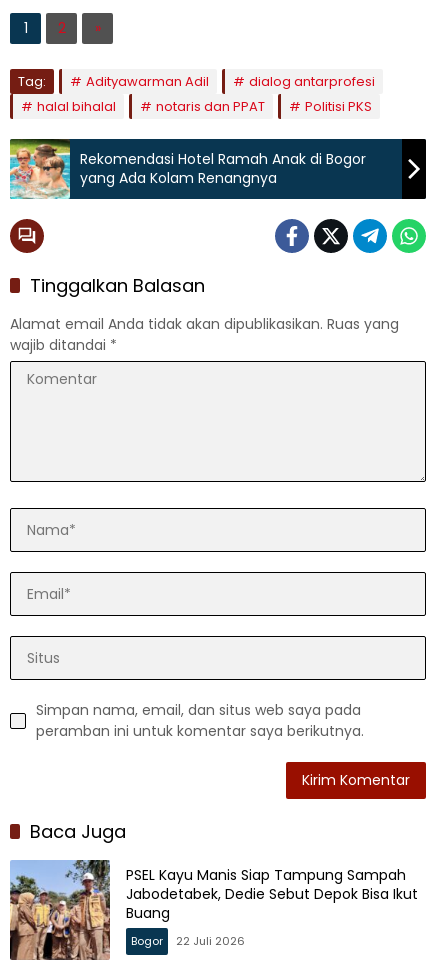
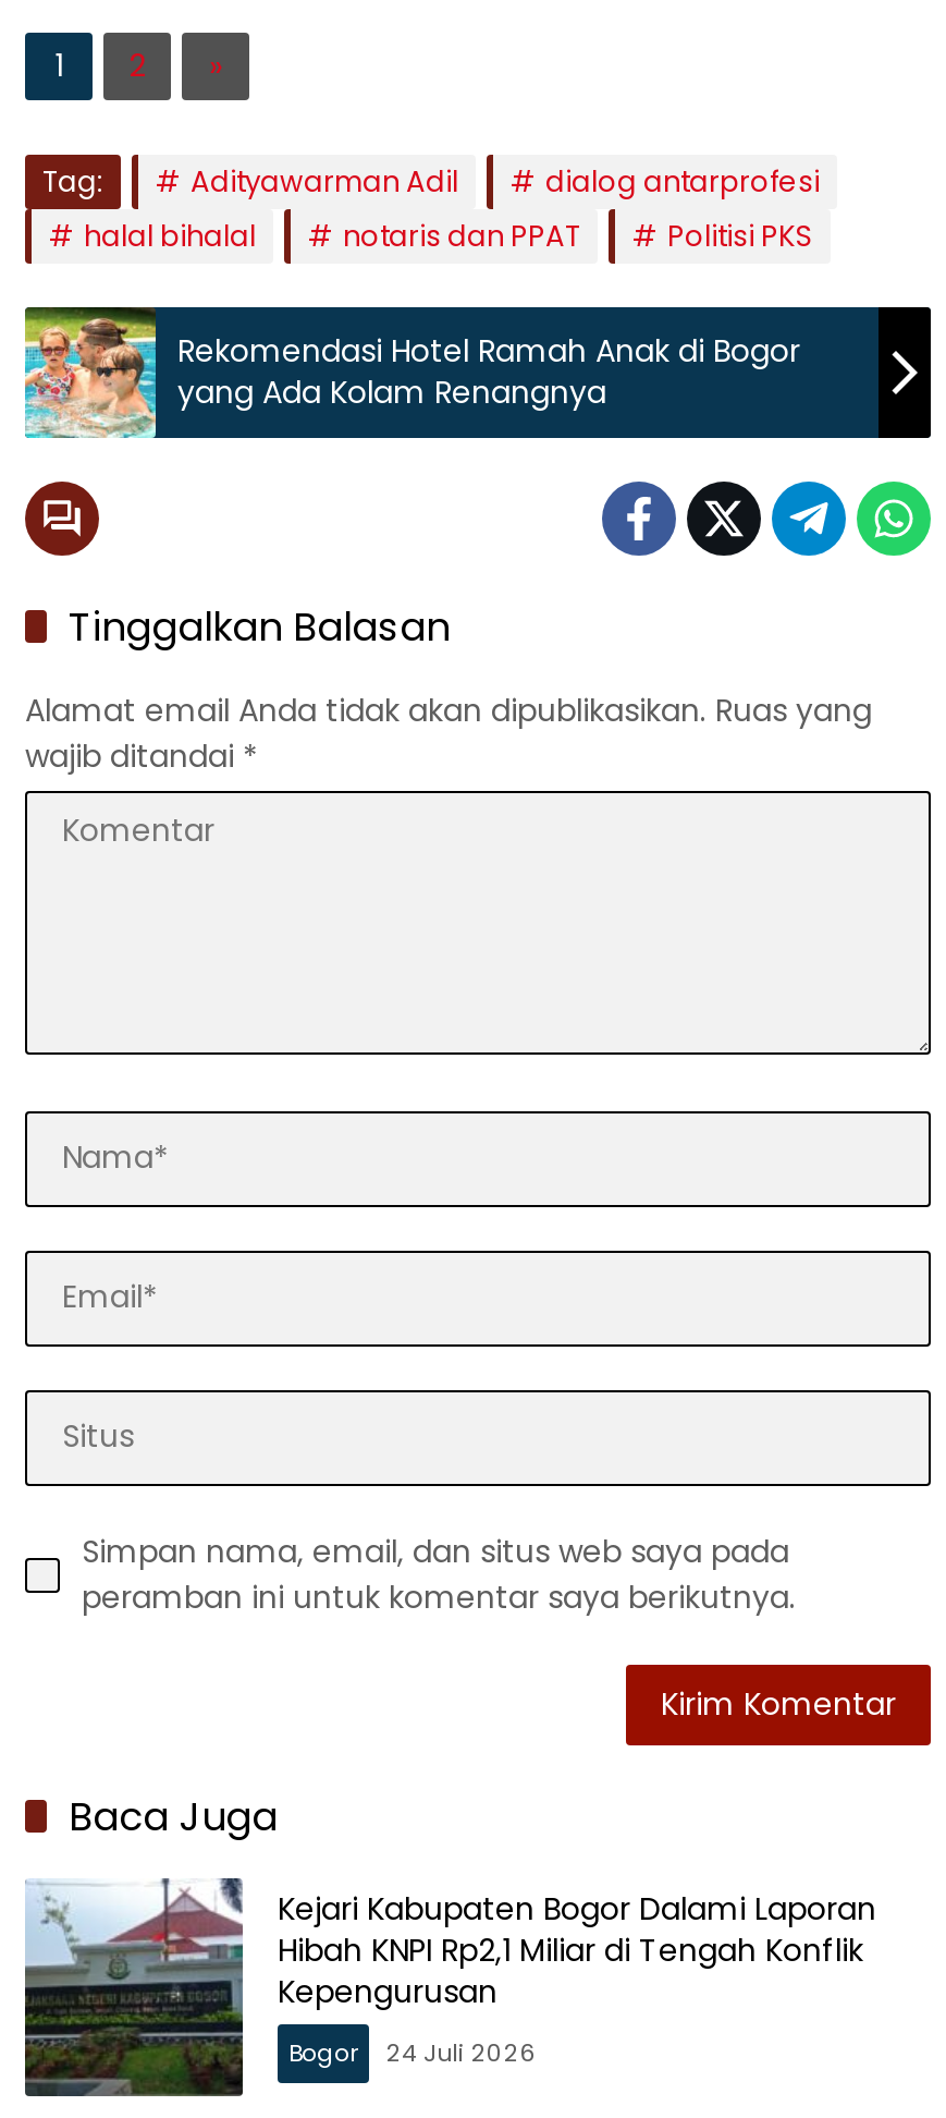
[9,859,418,961] [image] | PSEL Kayu Manis Siap Tampung Sampah | Jabodetabek, Dedie Sebut Depok Bisa Ikut | Buang -> [23,1878,876,2098] [image] | Kejari Kabupaten Bogor Dalami Laporan | Hibah KNPI Rp2,1 Miliar di Tengah Konflik | Kepengurusan
[131,933,245,949] Bogor 22 Juli 2026 -> [288,2037,537,2071] Bogor 24 Juli 2026

